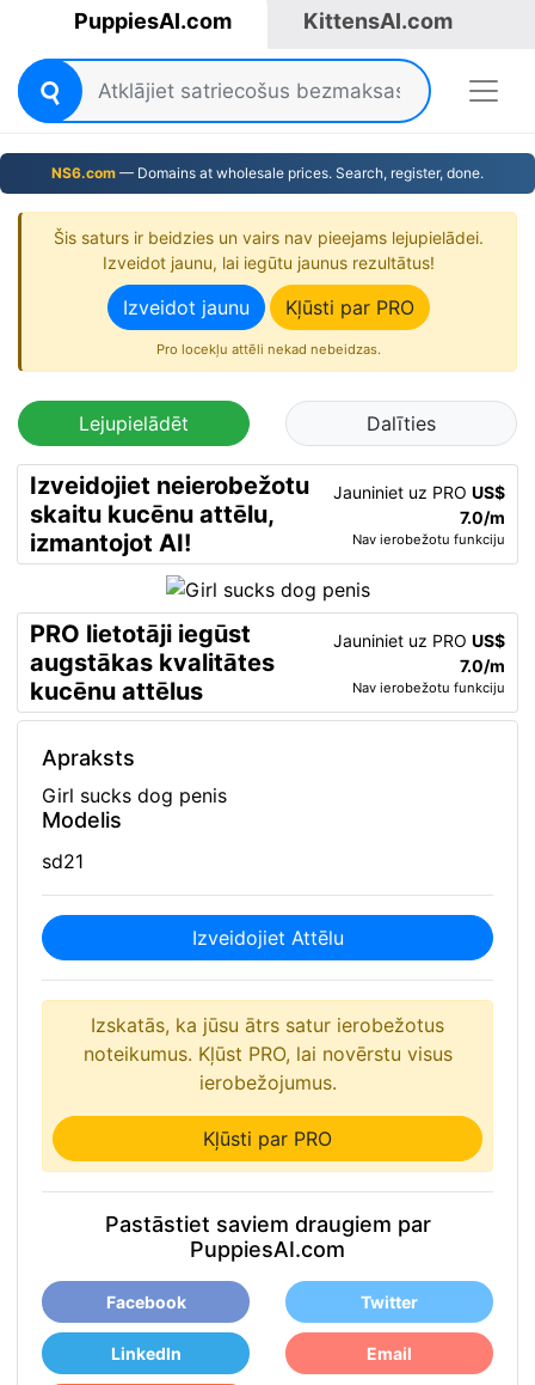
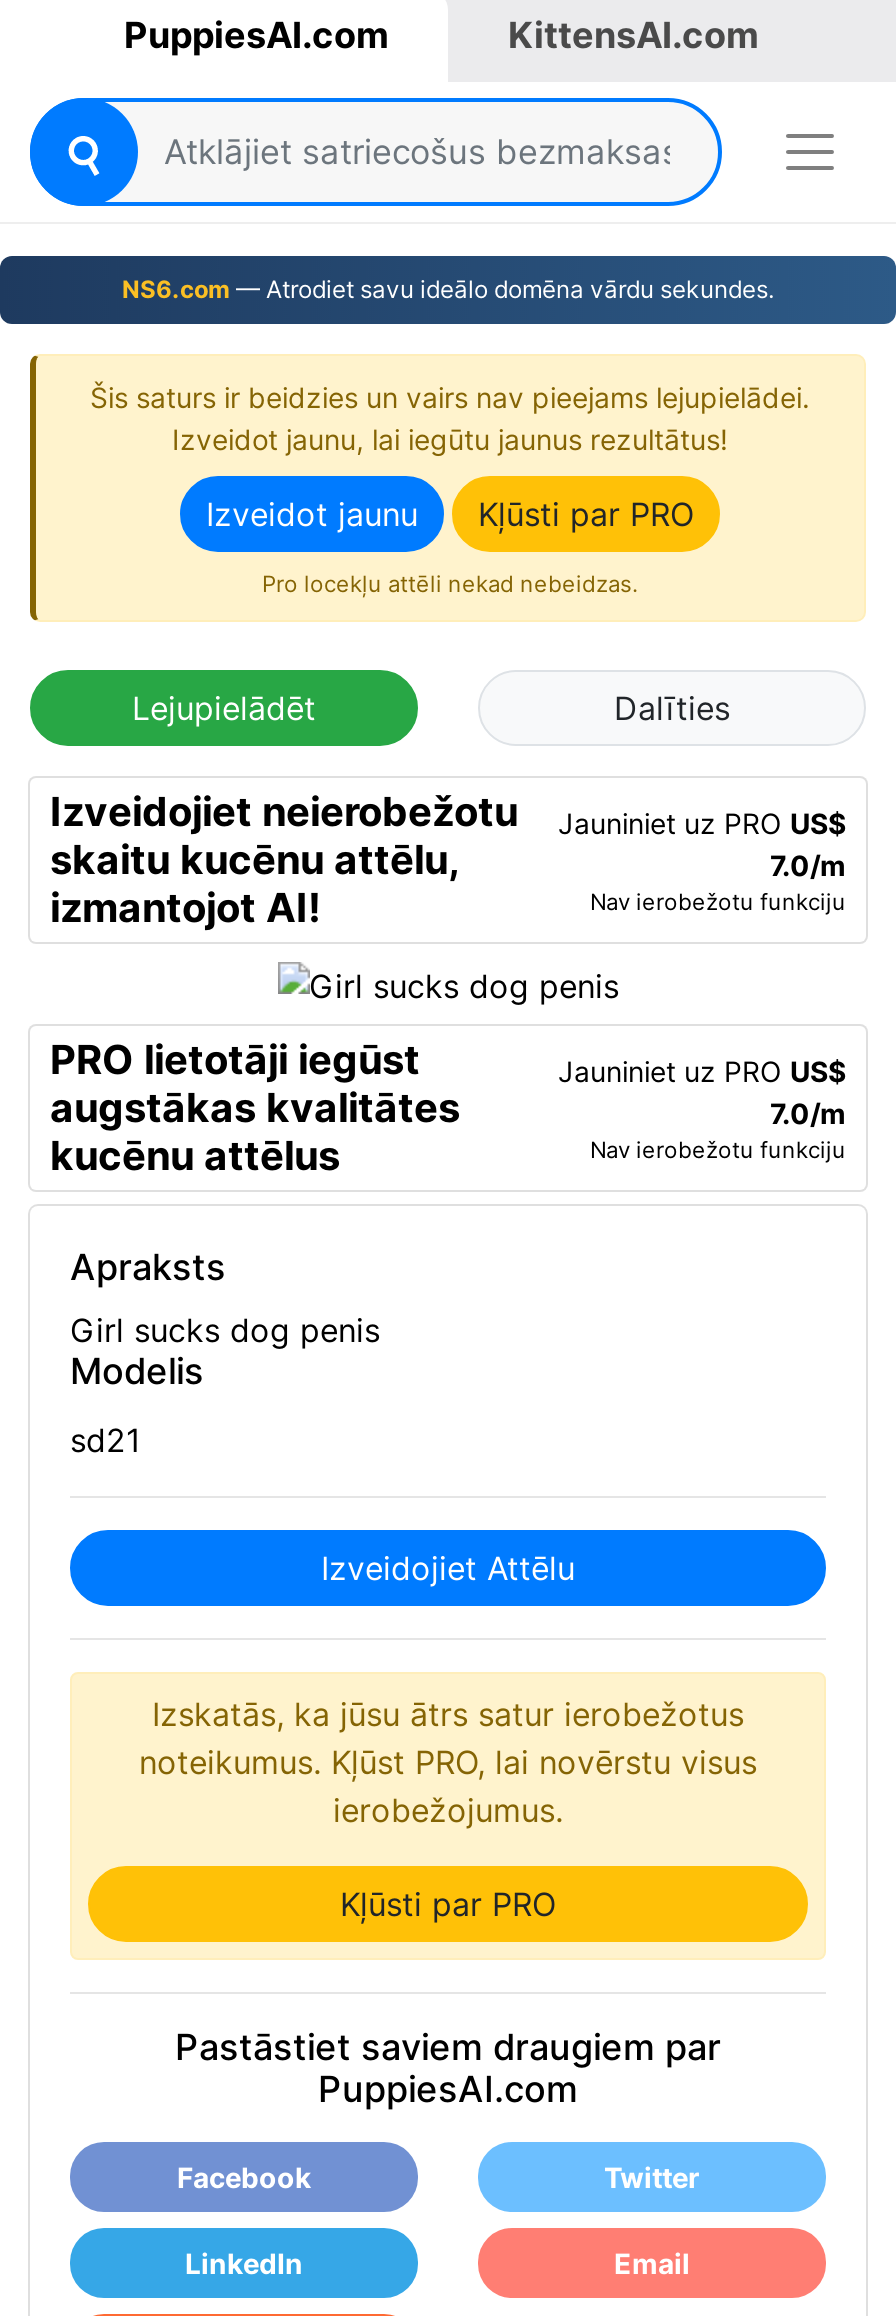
[51,164,484,182] NS6.com — Domains at wholesale prices. Search, register, done. -> [122,274,774,304] NS6.com — Atrodiet savu ideālo domēna vārdu sekundes.

